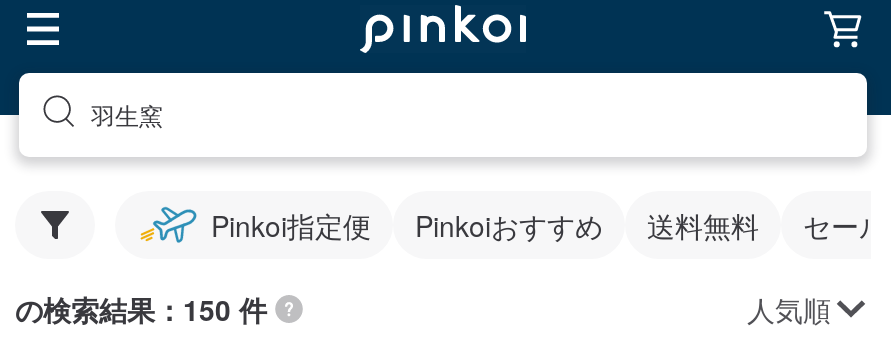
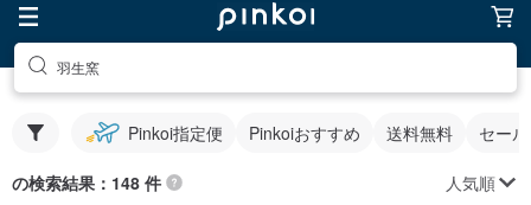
[15,289,267,329] の検索結果：150 件 -> [12,171,161,194] の検索結果：148 件

